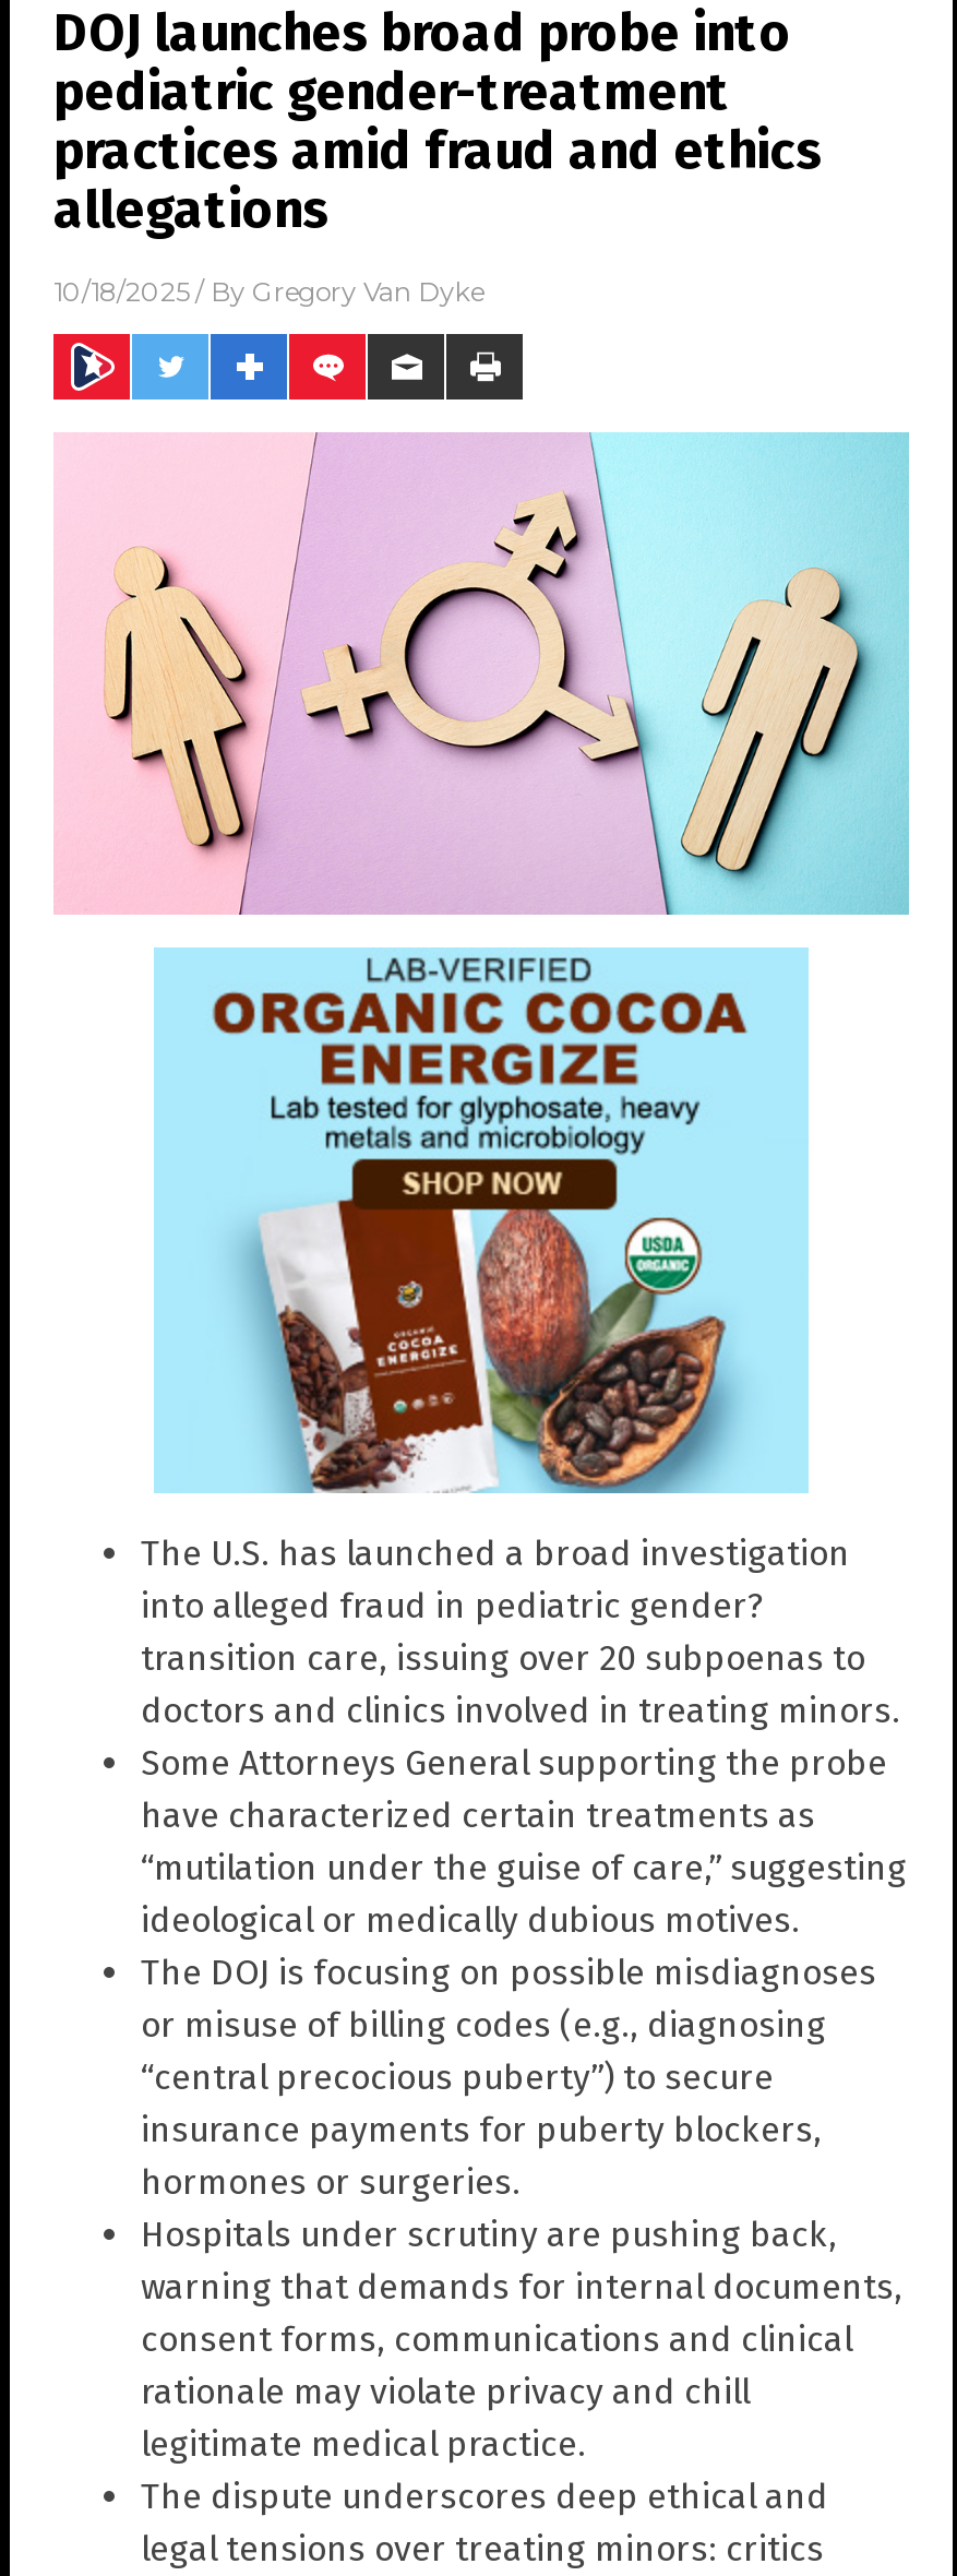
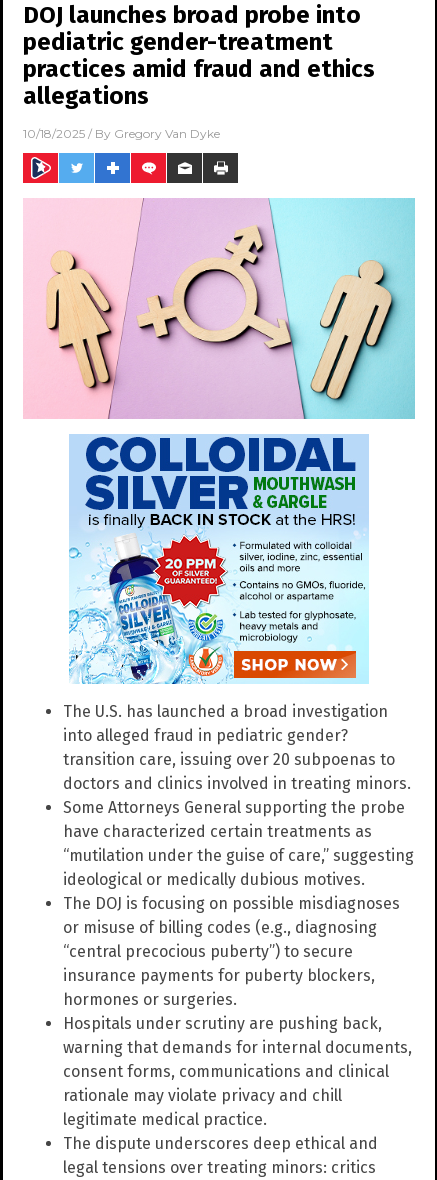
[154,954,806,1495] [image] -> [70,436,367,684] [image]

